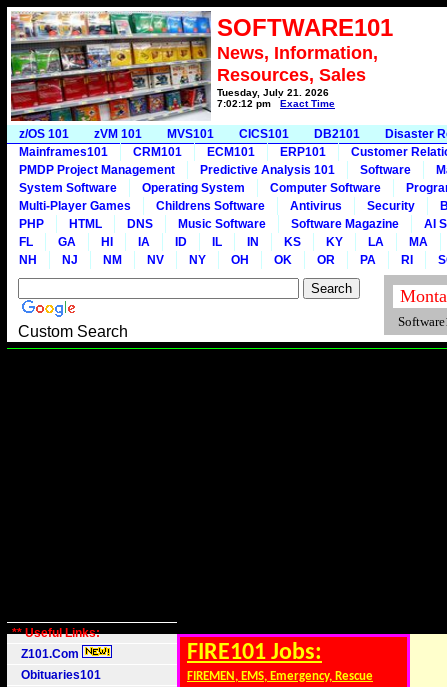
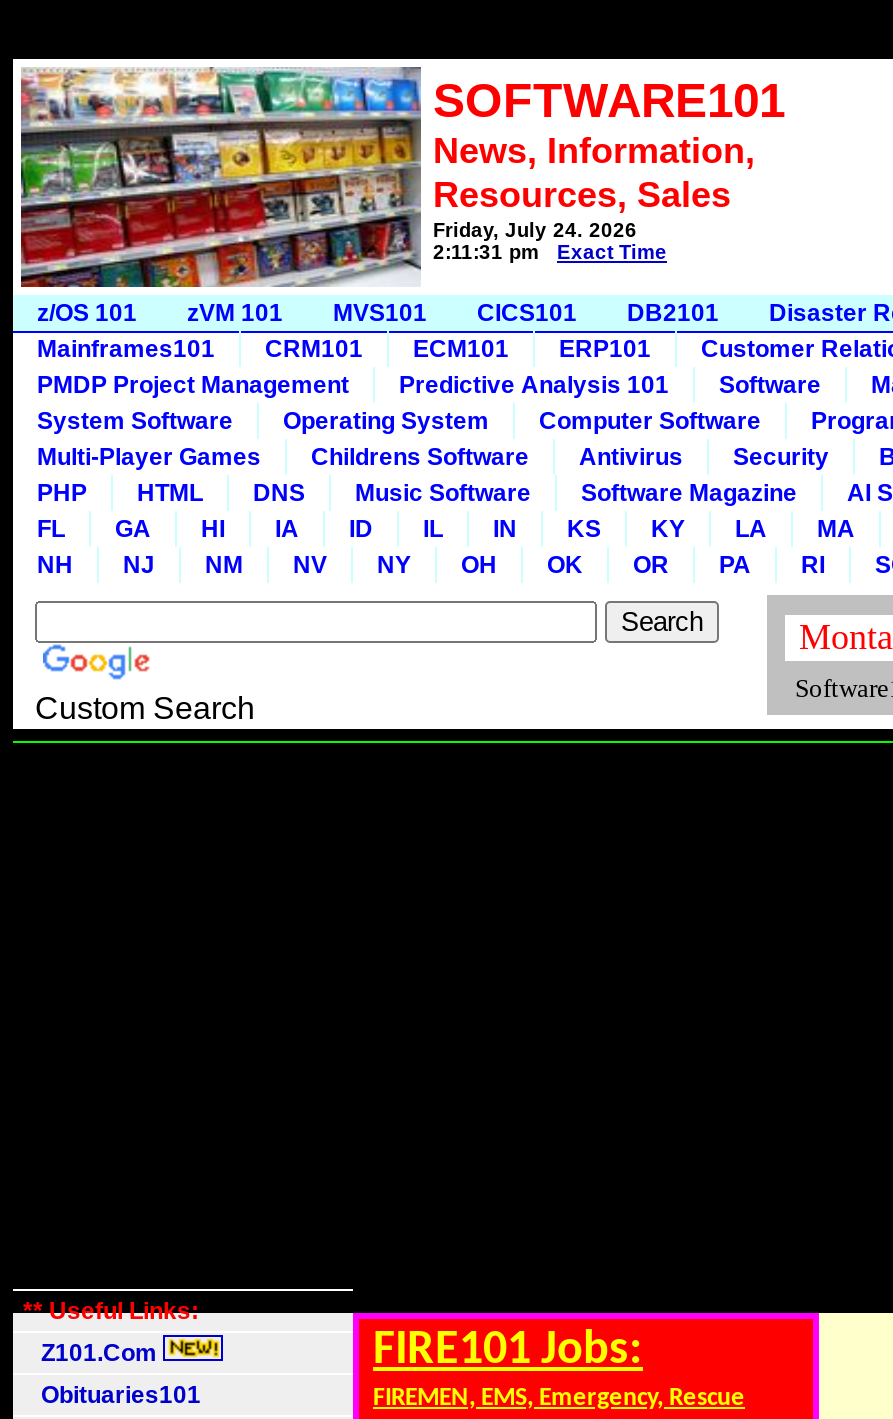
[217,87,329,98] Tuesday, July 21, 2026 -> [433,219,637,241] Friday, July 24, 2026
[217,98,335,109] 7:02:12 pm Exact Time -> [433,241,667,263] 2:11:31 pm Exact Time

